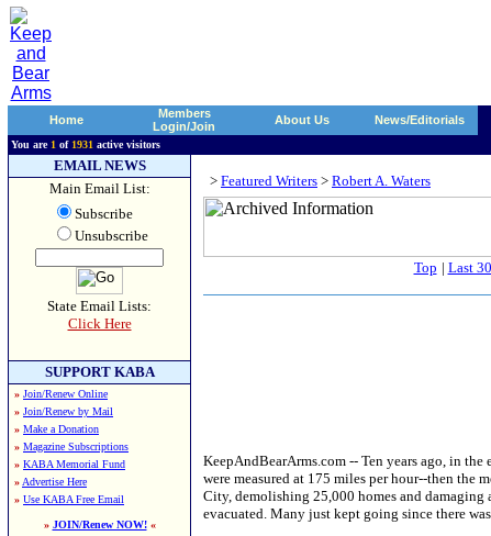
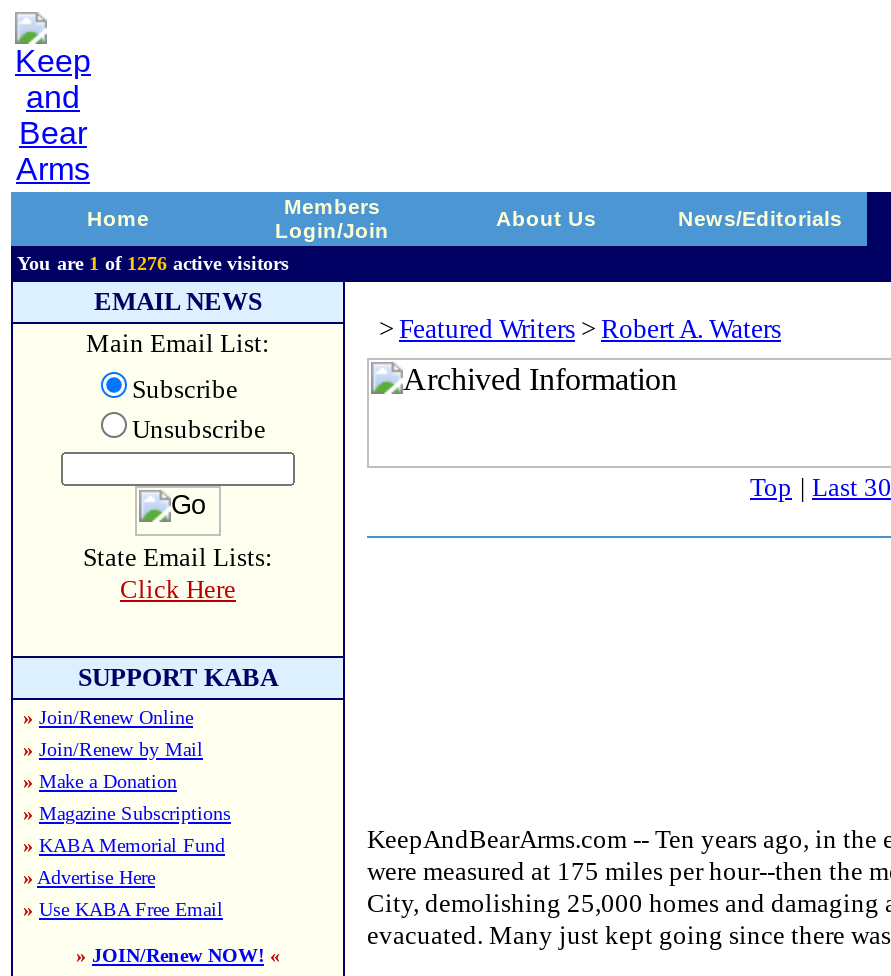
[11,138,160,150] You are 1 of 1931 active visitors -> [17,252,289,274] You are 1 of 1276 active visitors

